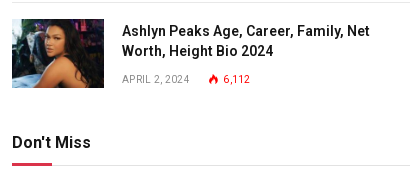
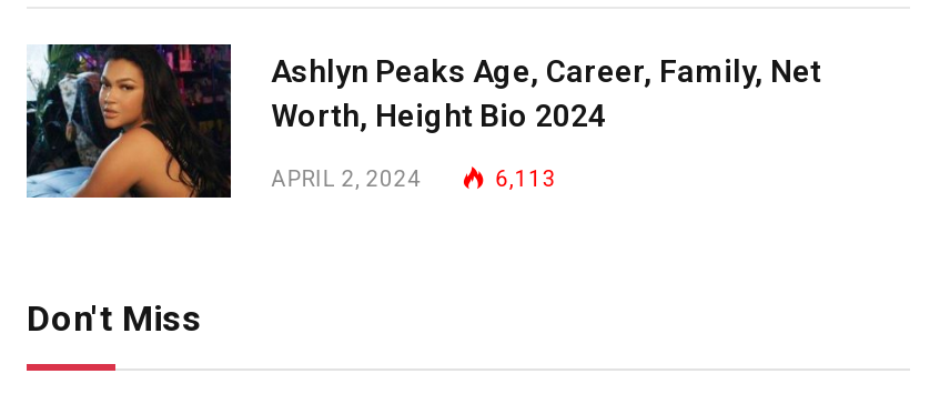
[223,74,251,85] 6,112 -> [495,166,556,190] 6,113

